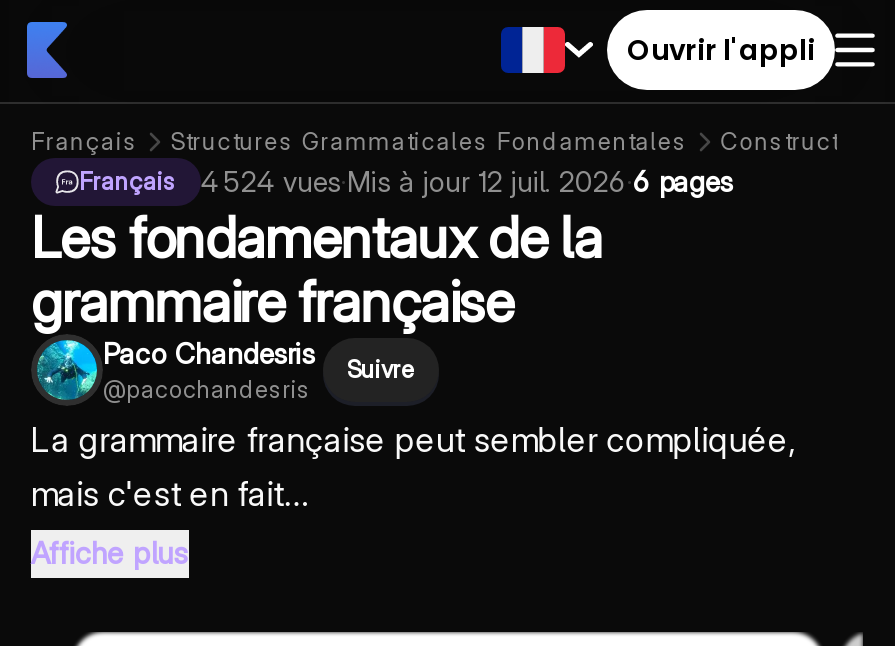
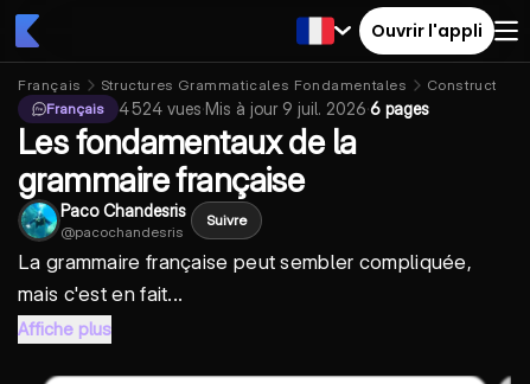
[201,164,733,198] 4 524 vues · Mis à jour 12 juil. 2026 · 6 pages -> [119,98,429,119] 4 524 vues · Mis à jour 9 juil. 2026 · 6 pages

